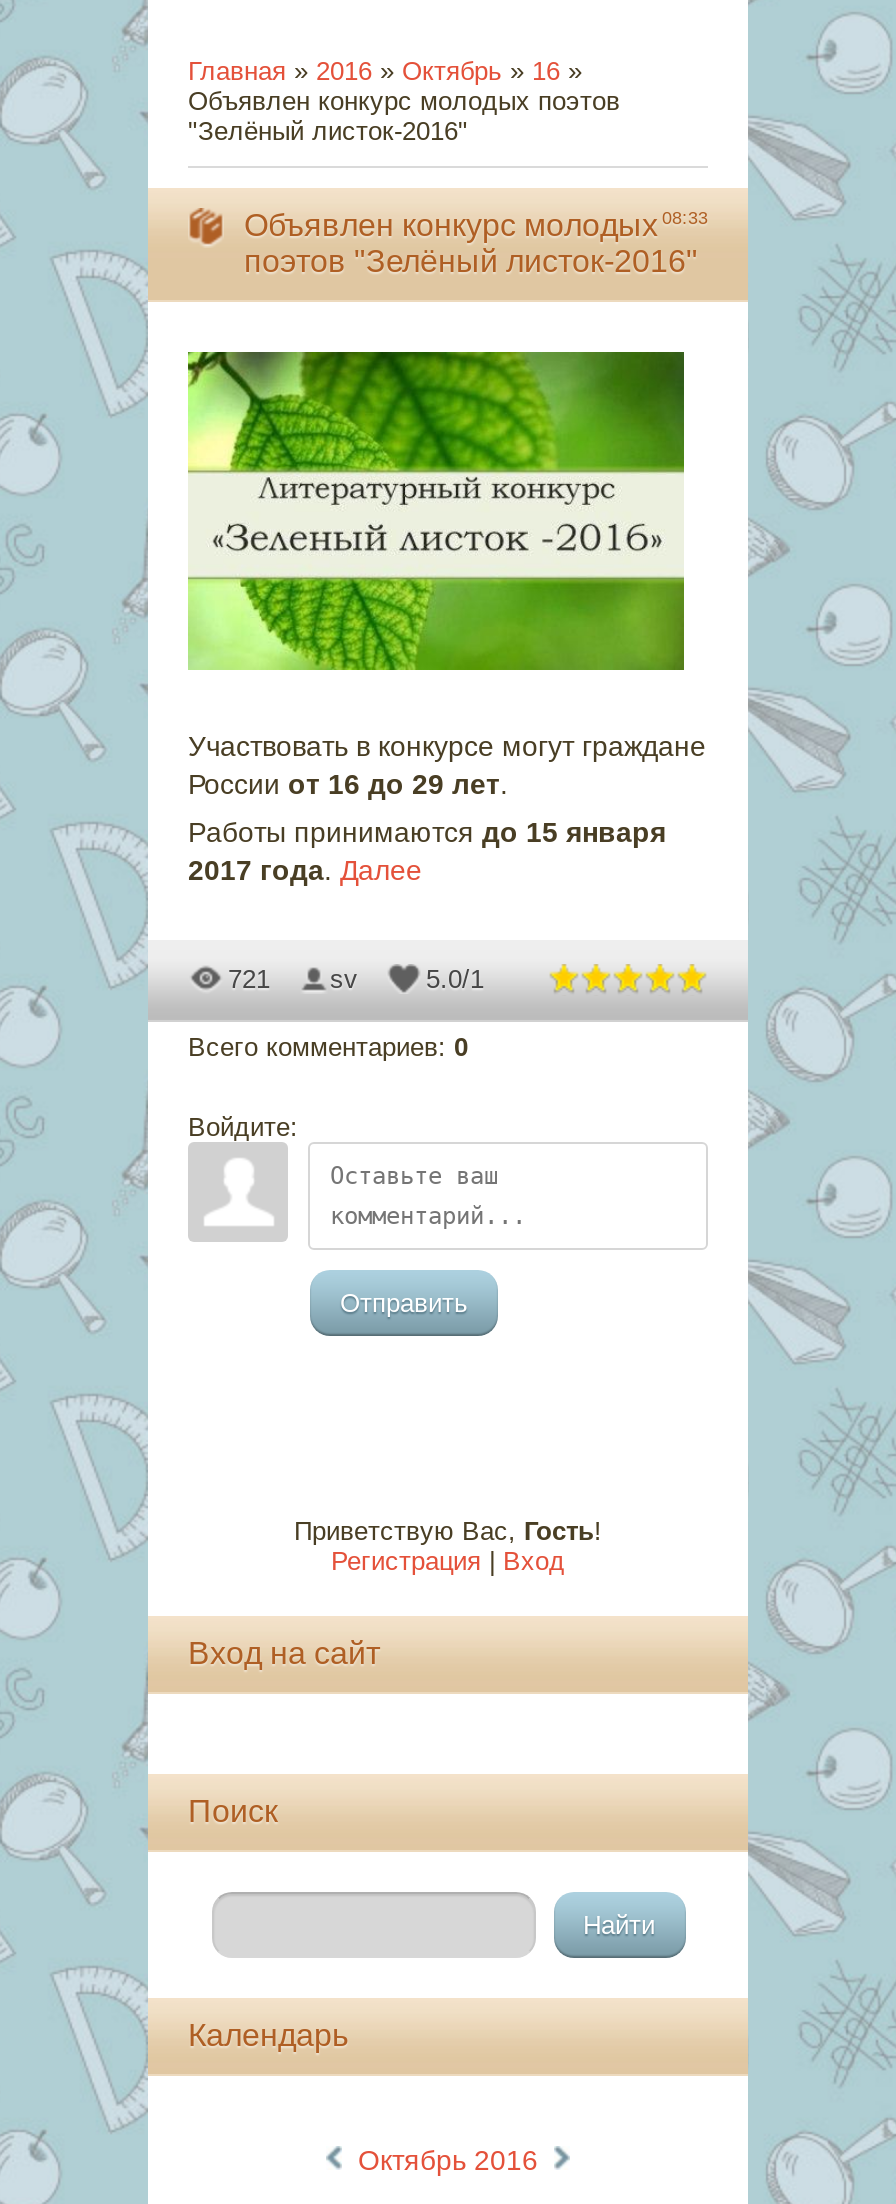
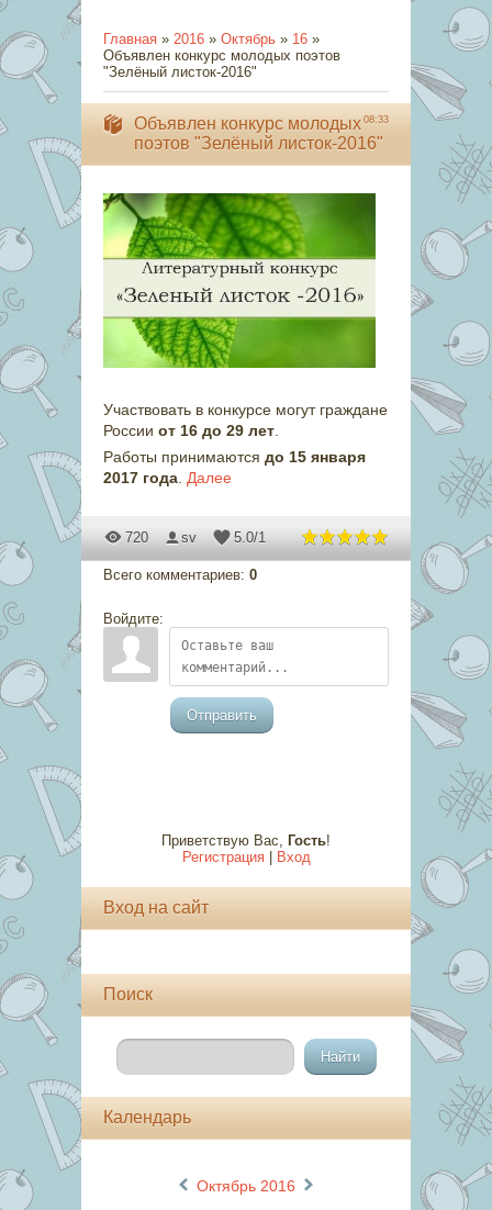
[228,964,358,994] 721 sv -> [125,529,197,546] 720 sv

